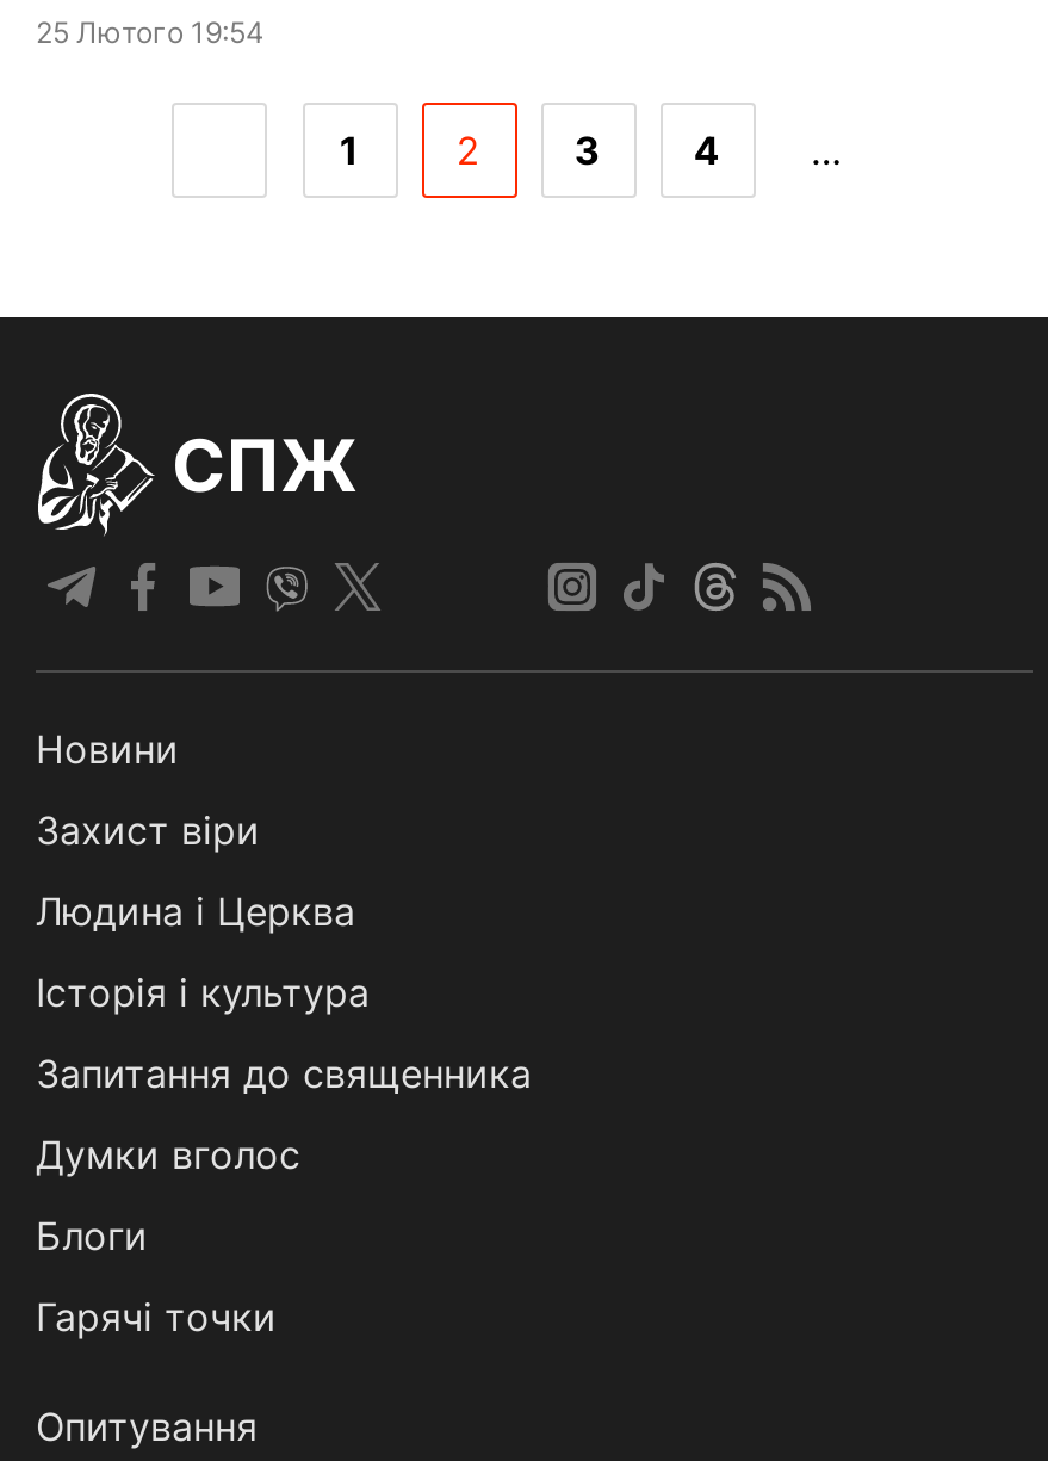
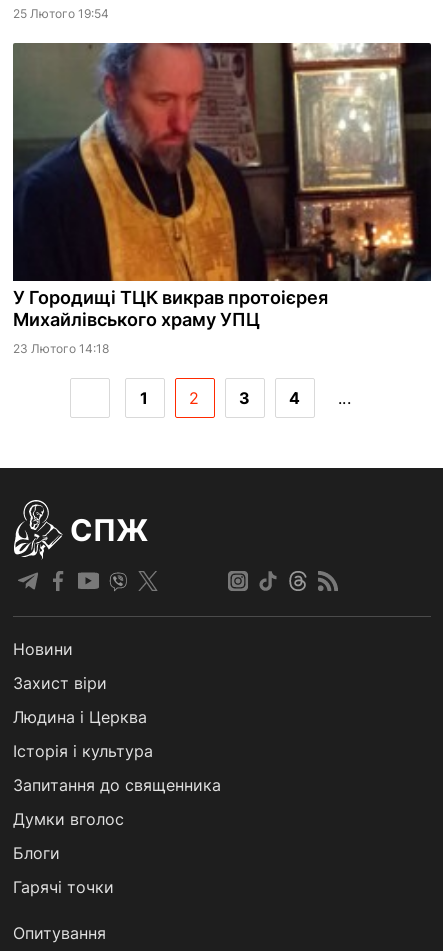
none -> [12,42,432,356] [image] | У Городищі ТЦК викрав протоієрея | Михайлівського храму УПЦ | 23 Лютого 14:18

